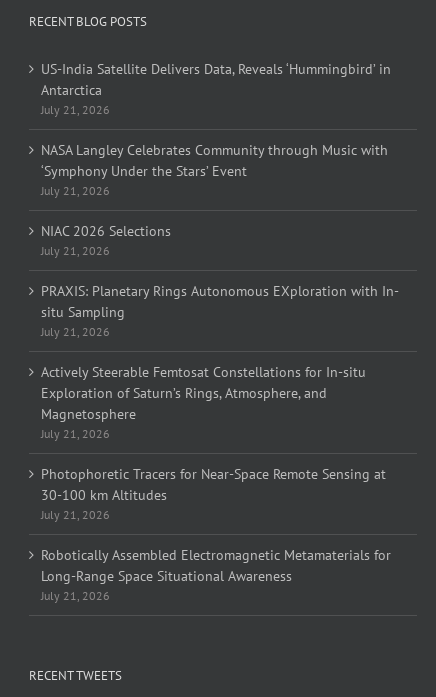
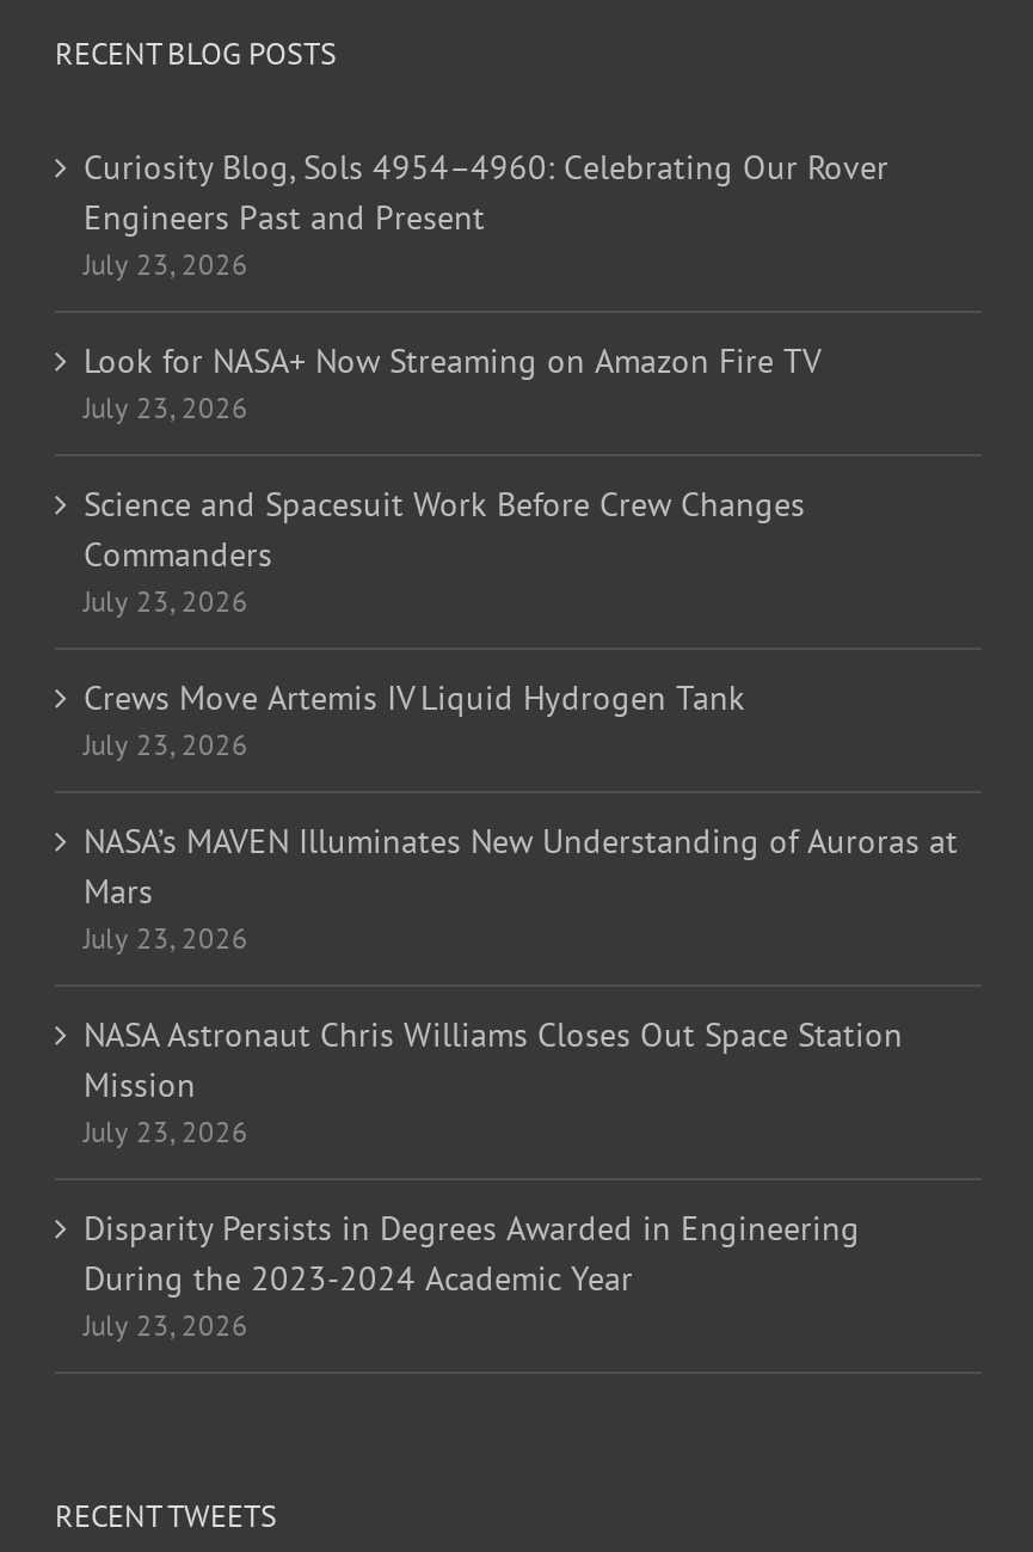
[41,60,391,117] US-India Satellite Delivers Data, Reveals ‘Hummingbird’ in | Antarctica | July 21, 2026 -> [84,147,888,283] Curiosity Blog, Sols 4954–4960: Celebrating Our Rover | Engineers Past and Present | July 23, 2026
[41,141,388,198] NASA Langley Celebrates Community through Music with | ‘Symphony Under the Stars’ Event | July 21, 2026 -> [84,340,822,426] Look for NASA+ Now Streaming on Amazon Fire TV | July 23, 2026
[41,222,171,258] NIAC 2026 Selections | July 21, 2026 -> [84,484,805,620] Science and Spacesuit Work Before Crew Changes | Commanders | July 23, 2026
[41,282,399,339] PRAXIS: Planetary Rings Autonomous EXploration with In- | situ Sampling | July 21, 2026 -> [84,677,745,763] Crews Move Artemis IV Liquid Hydrogen Tank | July 23, 2026
[41,363,366,441] Actively Steerable Femtosat Constellations for In-situ | Exploration of Saturn’s Rings, Atmosphere, and | Magnetosphere | July 21, 2026 -> [84,821,958,957] NASA’s MAVEN Illuminates New Understanding of Auroras at | Mars | July 23, 2026
[41,465,386,522] Photophoretic Tracers for Near-Space Remote Sensing at | 30-100 km Altitudes | July 21, 2026 -> [84,1014,903,1150] NASA Astronaut Chris Williams Closes Out Space Station | Mission | July 23, 2026
[41,546,391,603] Robotically Assembled Electromagnetic Metamaterials for | Long-Range Space Situational Awareness | July 21, 2026 -> [84,1208,860,1344] Disparity Persists in Degrees Awarded in Engineering | During the 2023-2024 Academic Year | July 23, 2026

